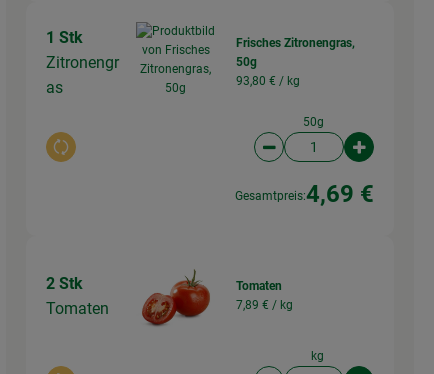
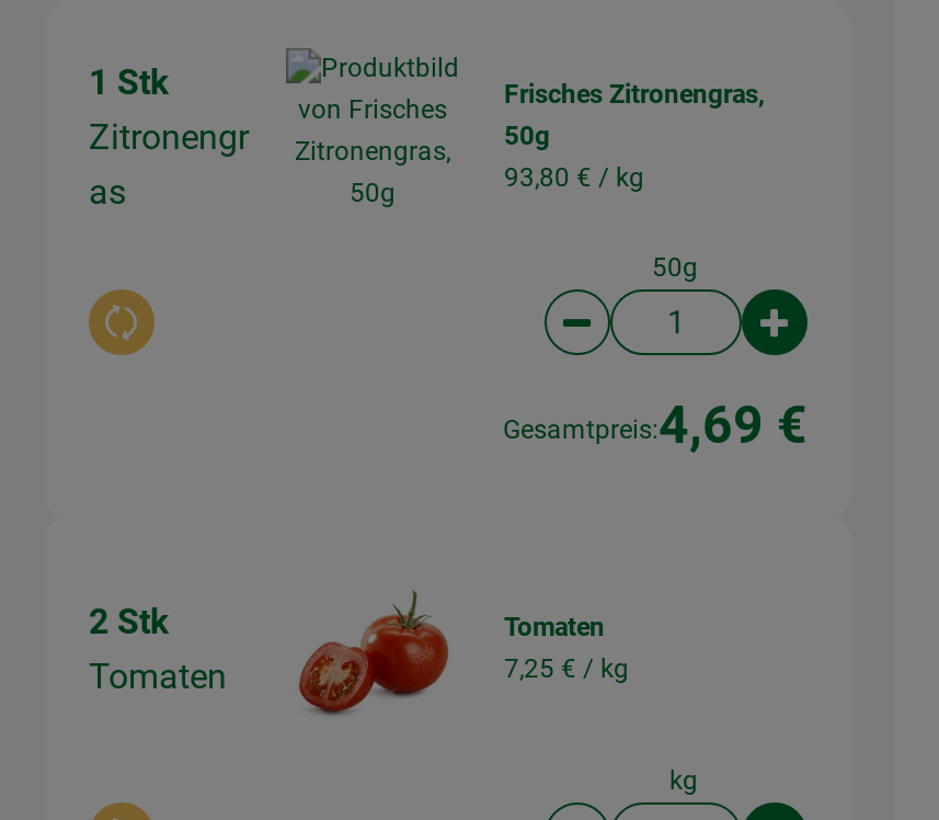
[235,298,292,312] 7,89 € / kg -> [504,654,629,685] 7,25 € / kg

